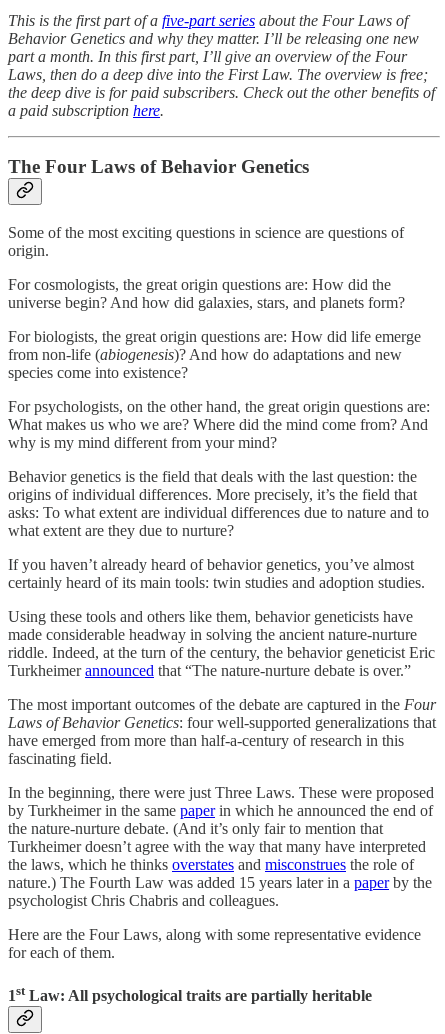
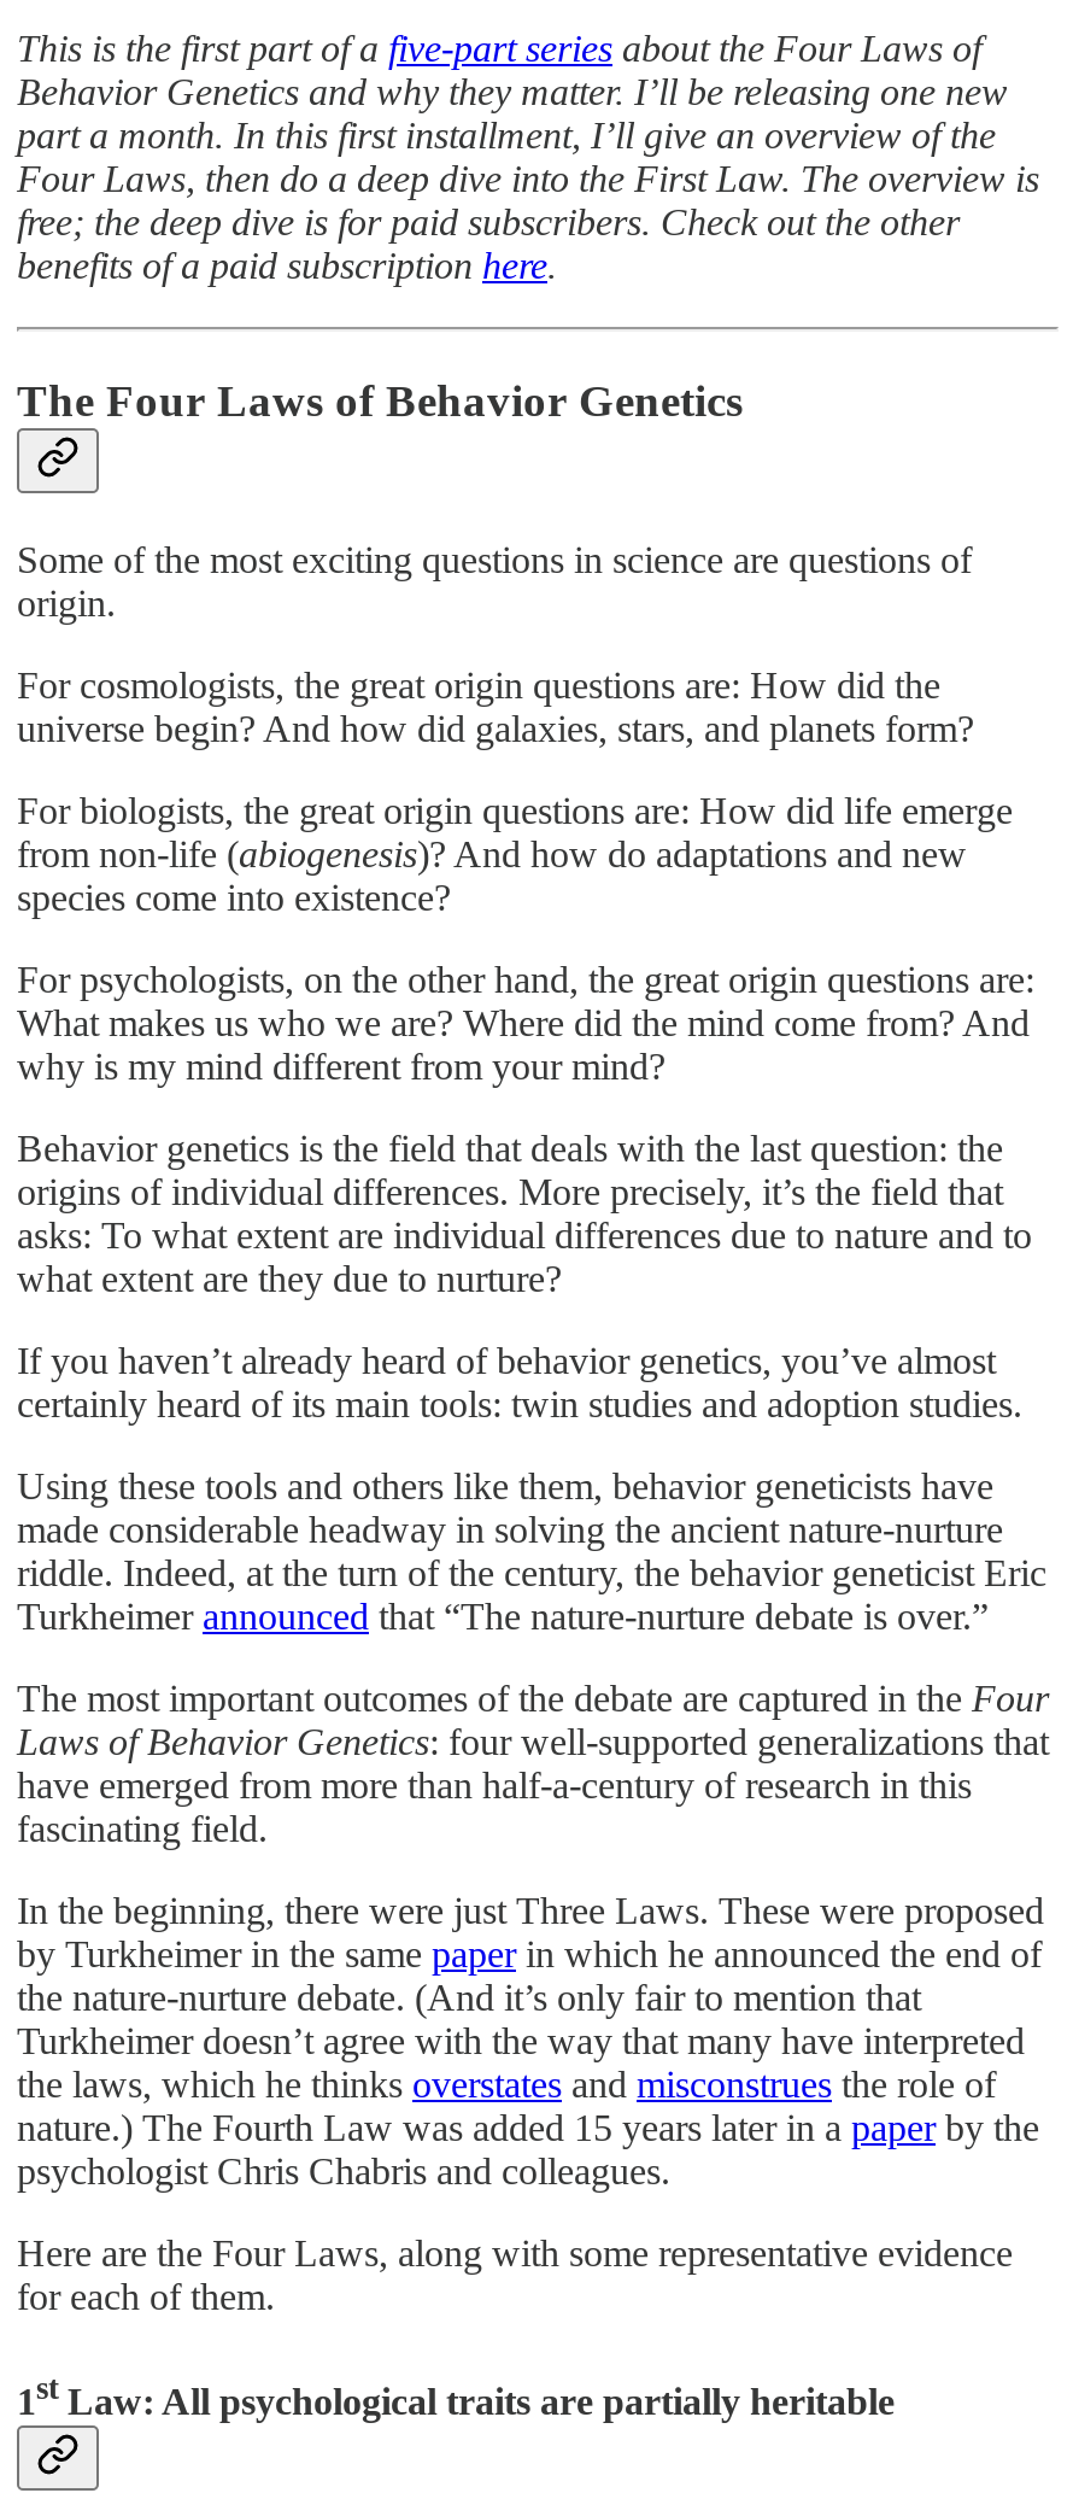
[8,47,435,118] part a month. In this first part, I’ll give an overview of the Four | Laws, then do a deep dive into the First Law. The overview is free; | the deep dive is for paid subscribers. Check out the other benefits of | a paid subscription here. -> [17,113,1039,285] part a month. In this first installment, I’ll give an overview of the | Four Laws, then do a deep dive into the First Law. The overview is | free; the deep dive is for paid subscribers. Check out the other | benefits of a paid subscription here.

